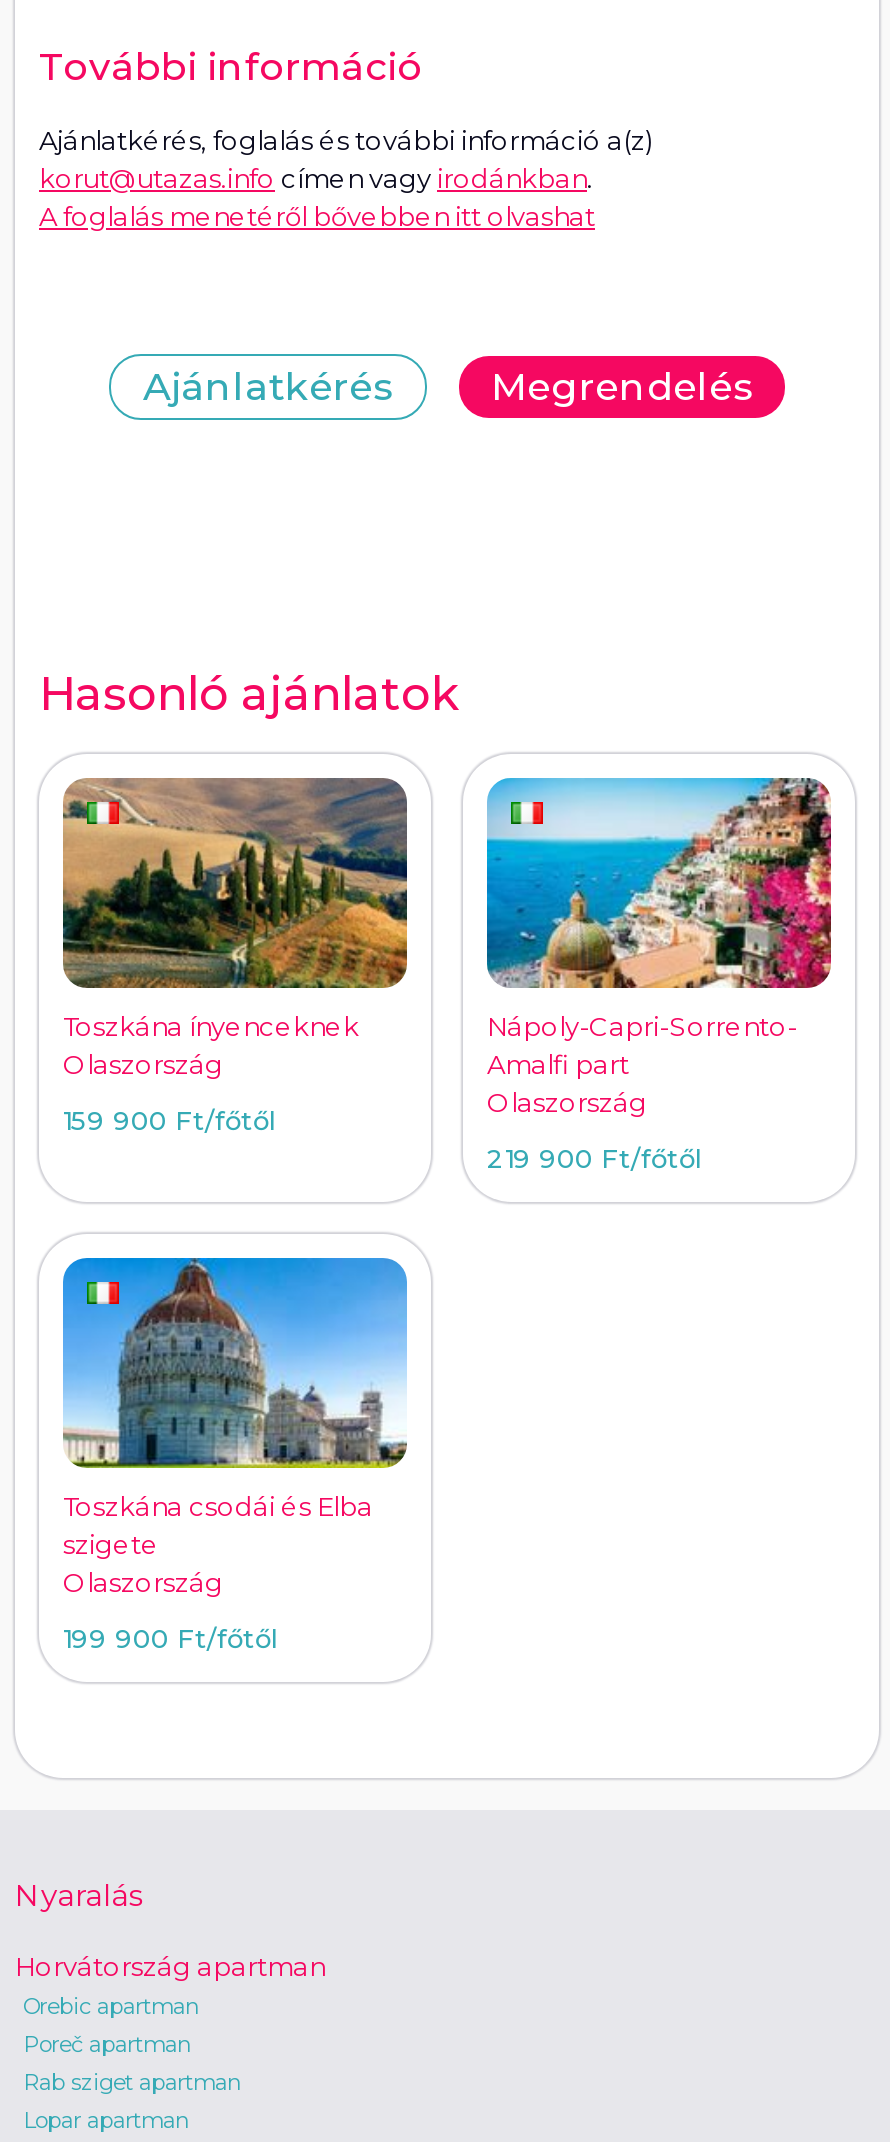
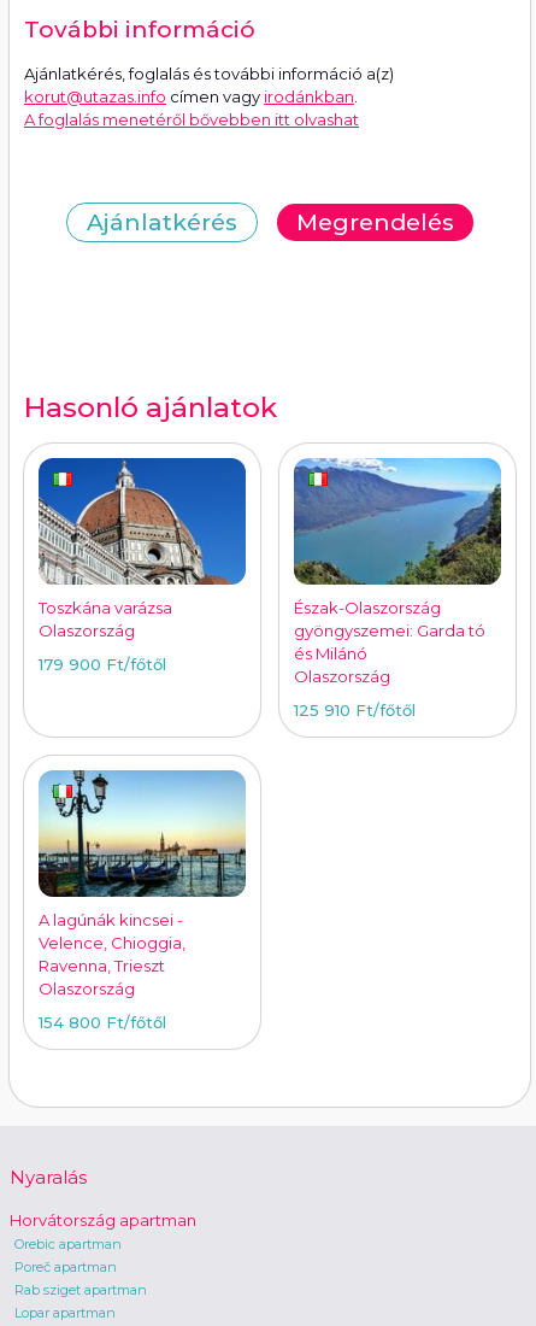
[61,776,409,1042] [image] | Toszkána ínyenceknek -> [37,457,247,617] [image] | Toszkána varázsa
[485,776,833,1080] [image] | Nápoly-Capri-Sorrento- | Amalfi part -> [293,457,502,663] [image] | Észak-Olaszország | gyöngyszemei: Garda tó | és Milánó
[63,1104,275,1136] 159 900 Ft/főtől -> [39,654,166,674] 179 900 Ft/főtől
[487,1142,701,1174] 219 900 Ft/főtől -> [294,700,416,719] 125 910 Ft/főtől
[61,1256,407,1559] [image] | Toszkána csodái és Elba | szigete -> [37,769,247,975] [image] | A lagúnák kincsei - | Velence, Chioggia, | Ravenna, Trieszt
[63,1621,277,1653] 199 900 Ft/főtől -> [39,1012,166,1031] 154 800 Ft/főtől

